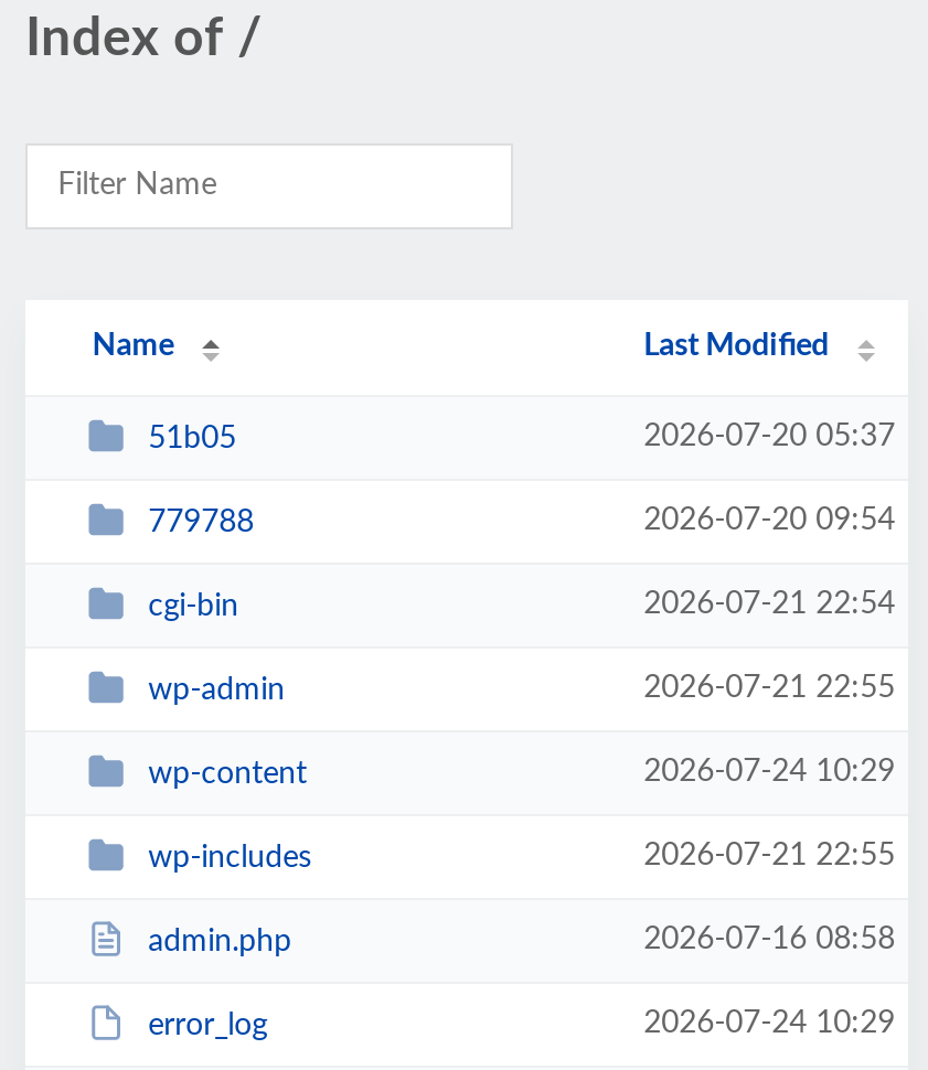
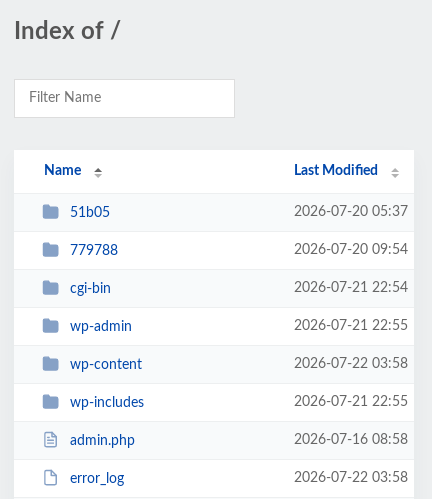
[644,757,895,788] 2026-07-24 10:29 -> [294,357,408,371] 2026-07-22 03:58
[644,1008,895,1039] 2026-07-24 10:29 -> [294,471,408,485] 2026-07-22 03:58

